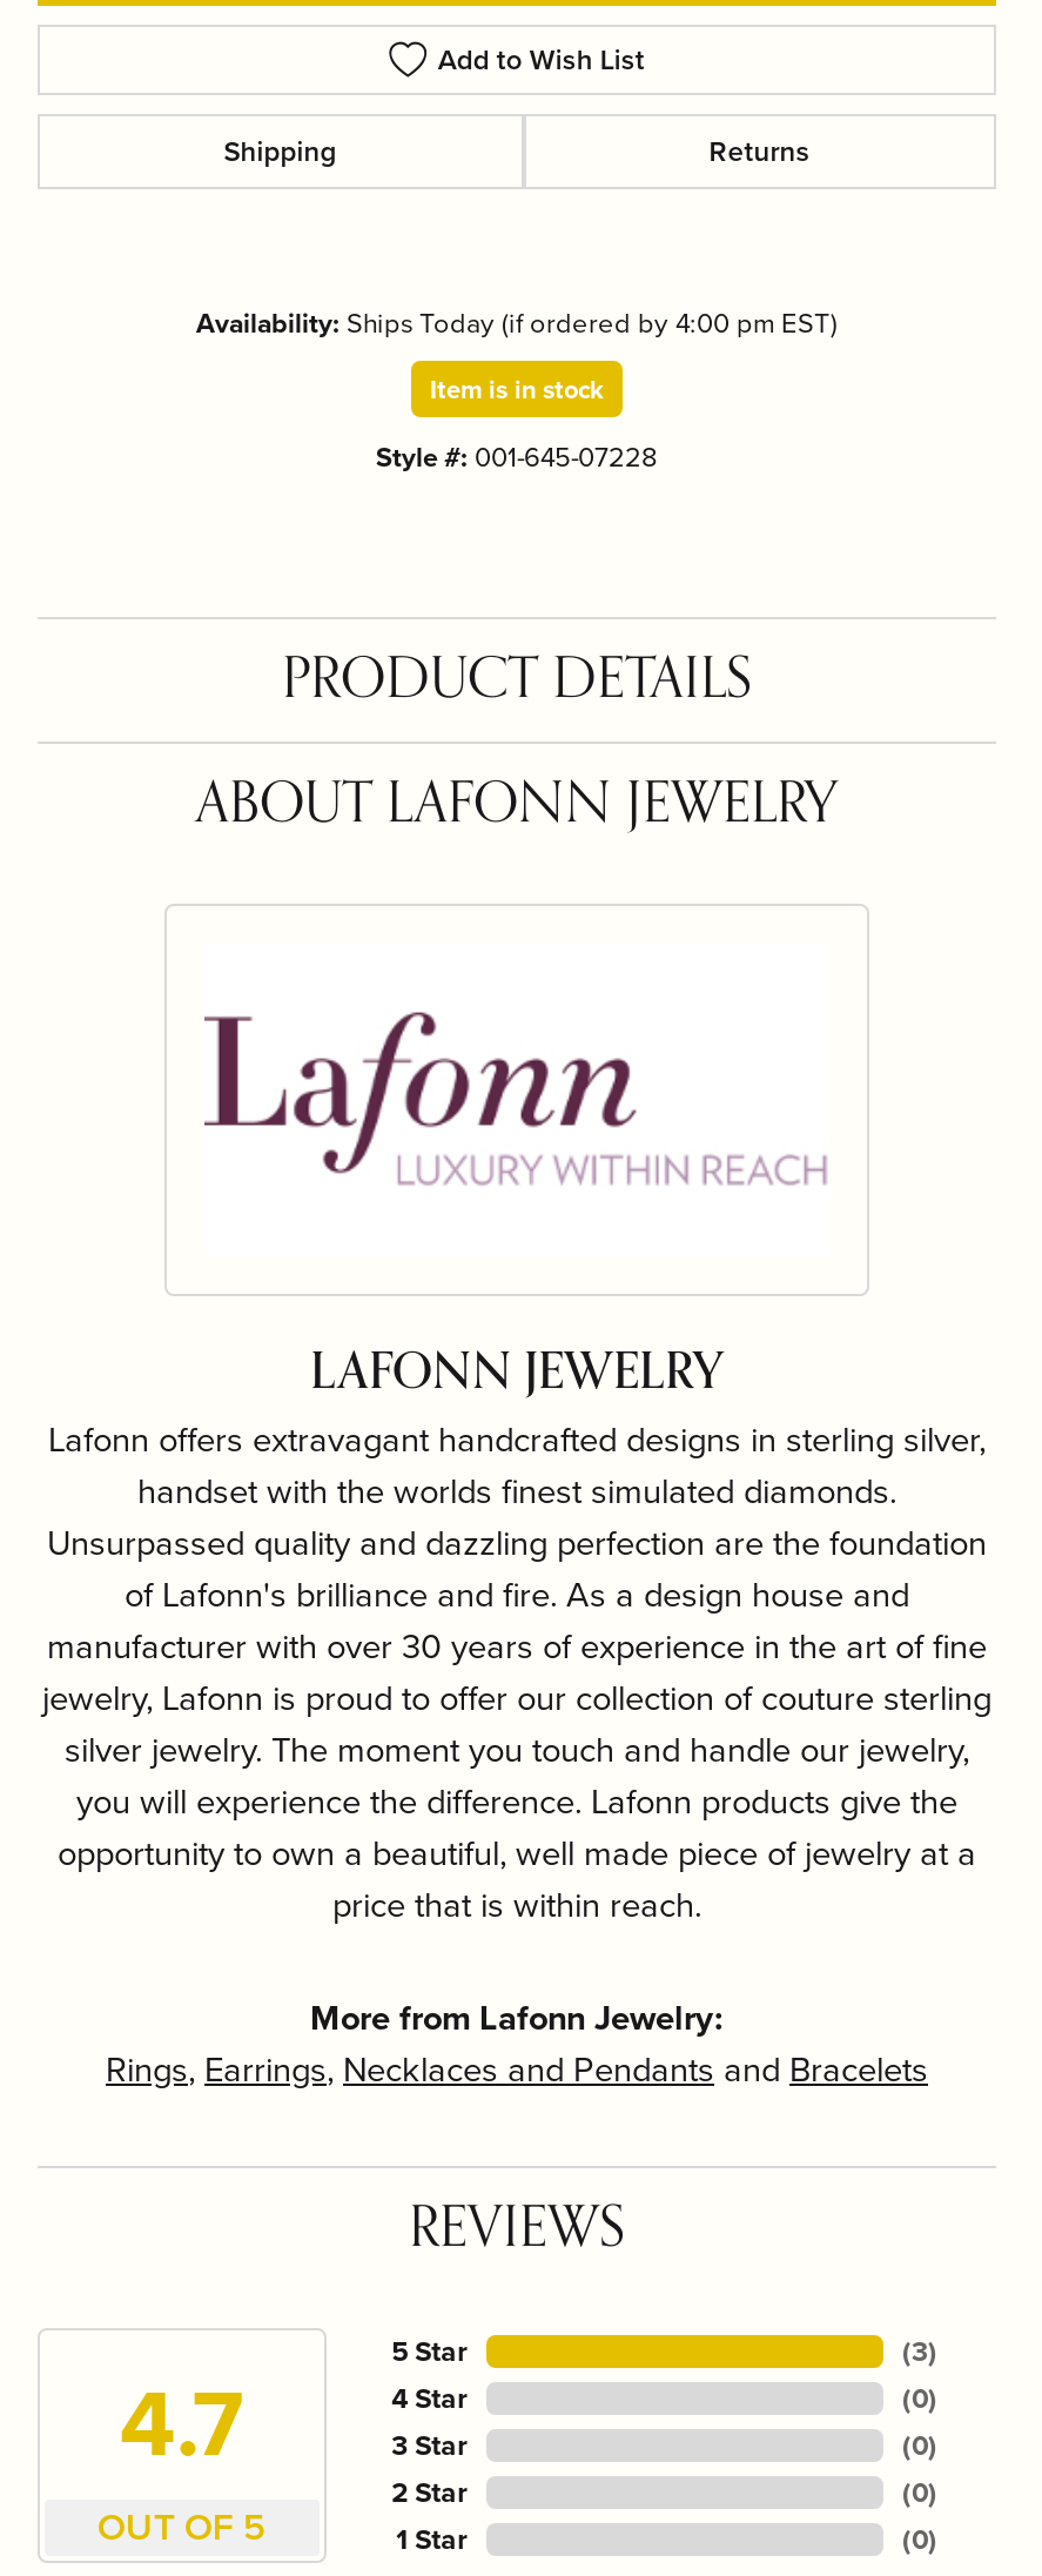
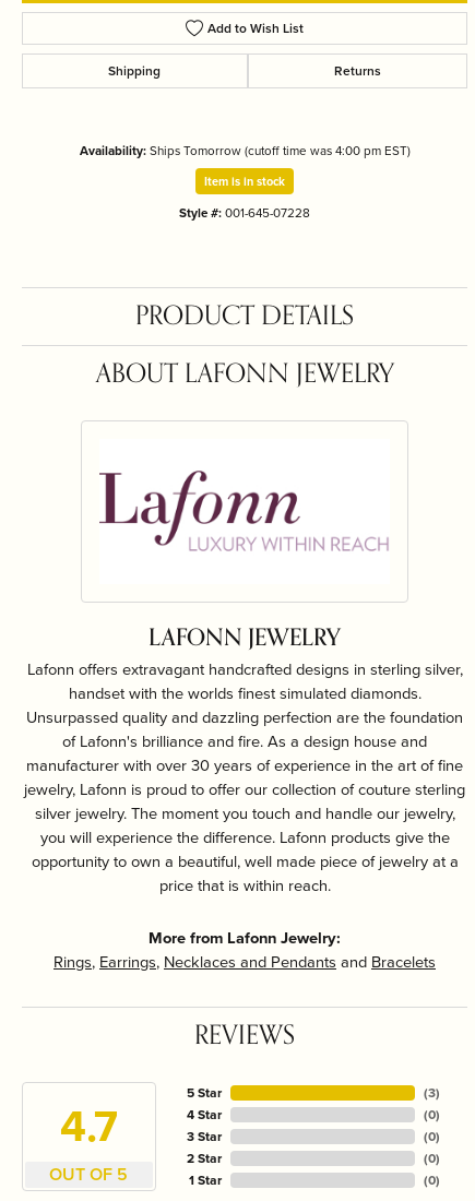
[196,302,838,342] Availability: Ships Today (if ordered by 4:00 pm EST) -> [79,141,410,159] Availability: Ships Tomorrow (cutoff time was 4:00 pm EST)

